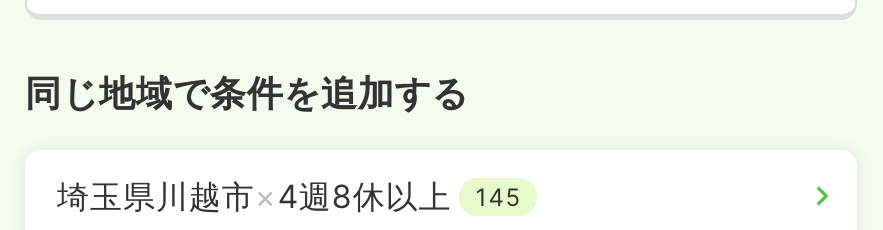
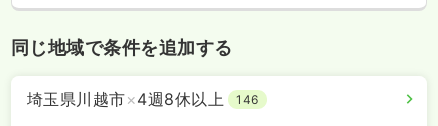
[57,176,520,216] 埼玉県川越市× 4週8休以上 145 -> [27,89,259,109] 埼玉県川越市× 4週8休以上 146

